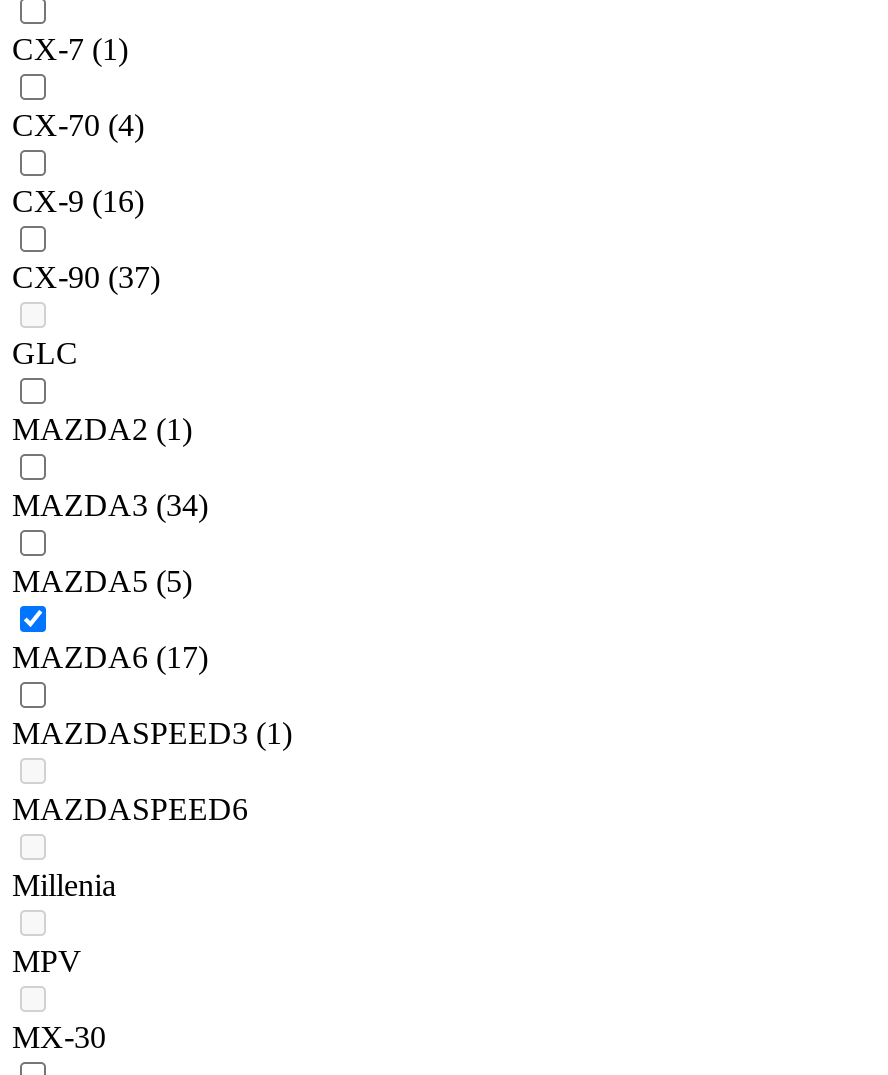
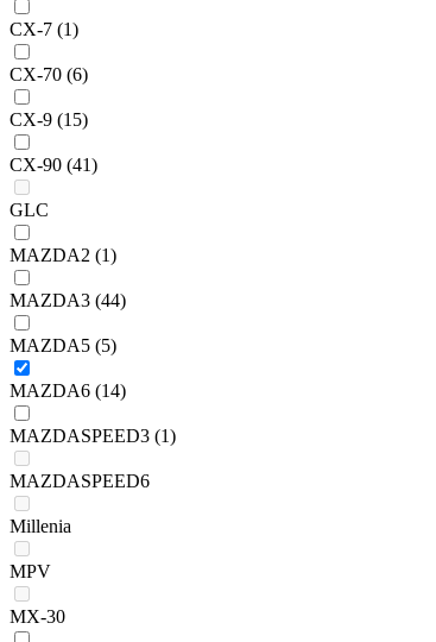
[12,109,144,143] CX-70 (4) -> [10,65,88,85] CX-70 (6)
[12,185,144,219] CX-9 (16) -> [10,110,88,130] CX-9 (15)
[12,261,160,295] CX-90 (37) -> [10,155,97,175] CX-90 (41)
[12,489,208,523] MAZDA3 (34) -> [10,291,126,311] MAZDA3 (44)
[12,641,208,675] MAZDA6 (17) -> [10,381,126,401] MAZDA6 (14)

